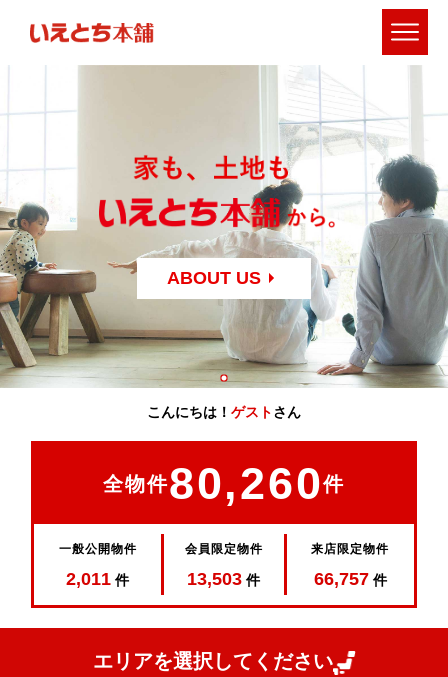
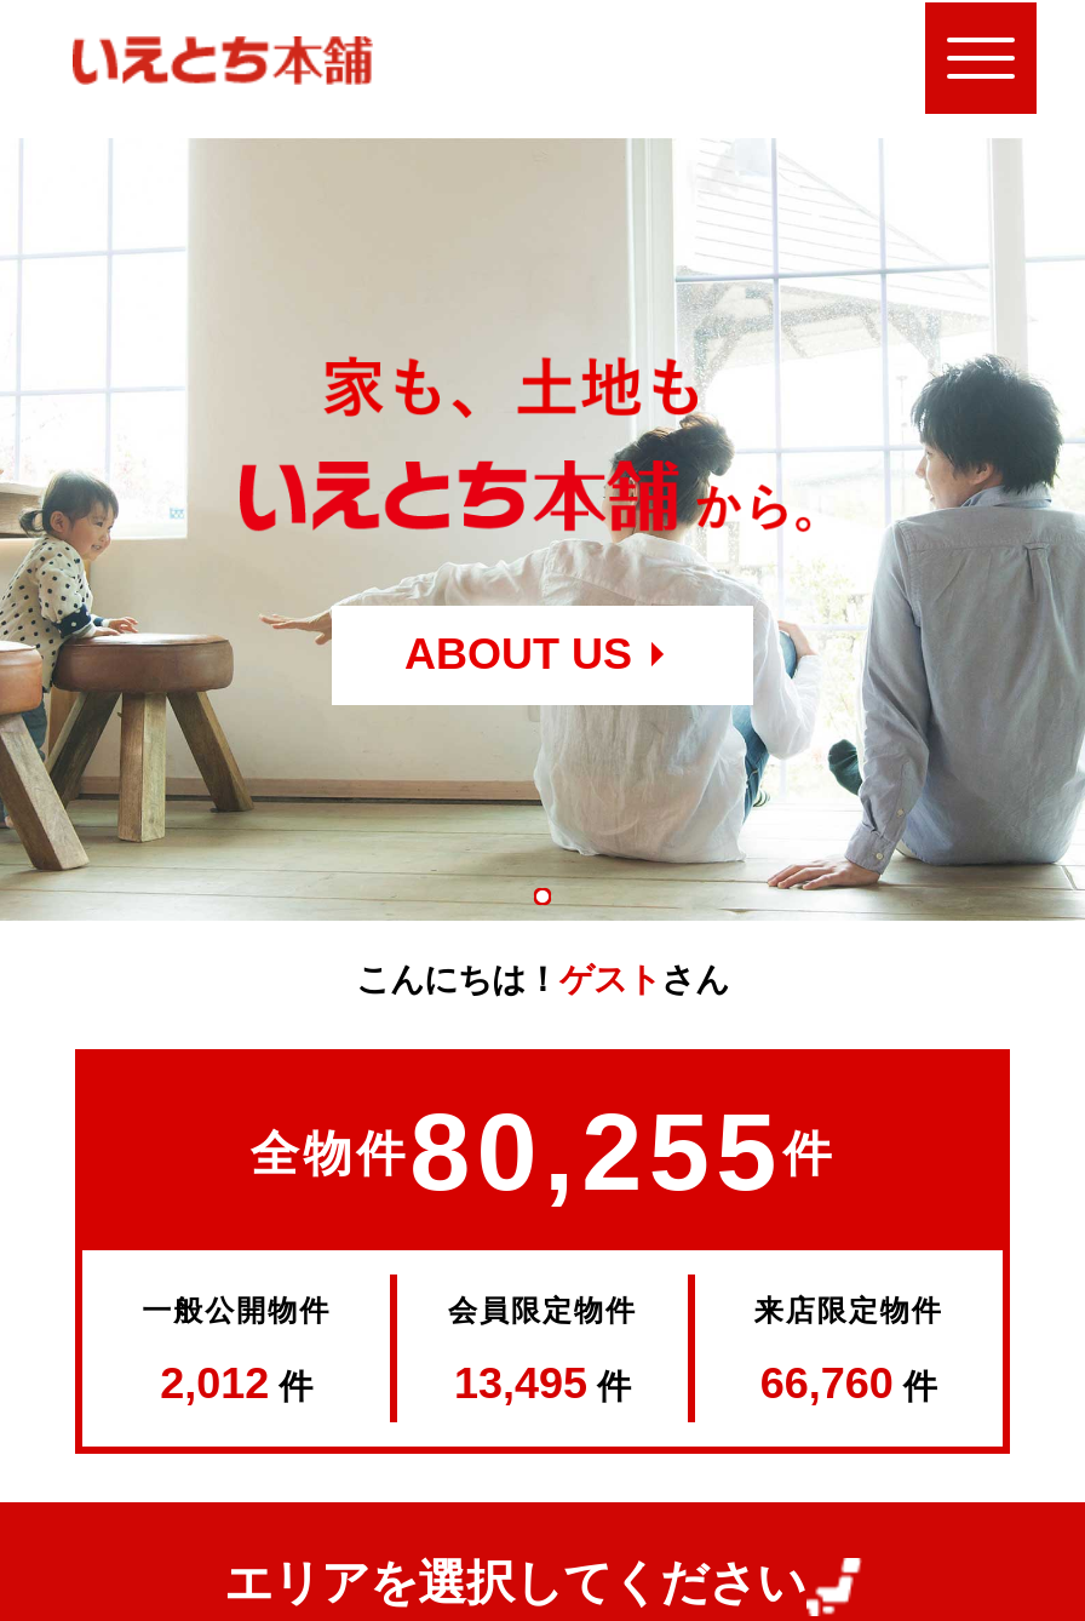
[103,458,345,509] 全物件80,260件 -> [250,1090,835,1214] 全物件80,255件
[66,569,129,589] 2,011 件 -> [160,1359,313,1408] 2,012 件
[187,569,260,589] 13,503 件 -> [454,1359,631,1408] 13,495 件
[314,569,387,589] 66,757 件 -> [760,1359,937,1408] 66,760 件

